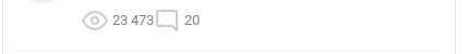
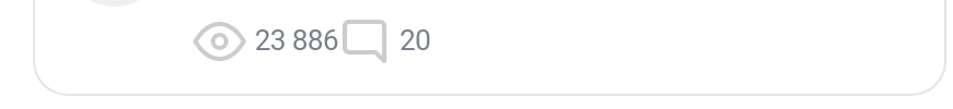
[112,12,200,28] 23 473 20 -> [255,24,430,57] 23 886 20

